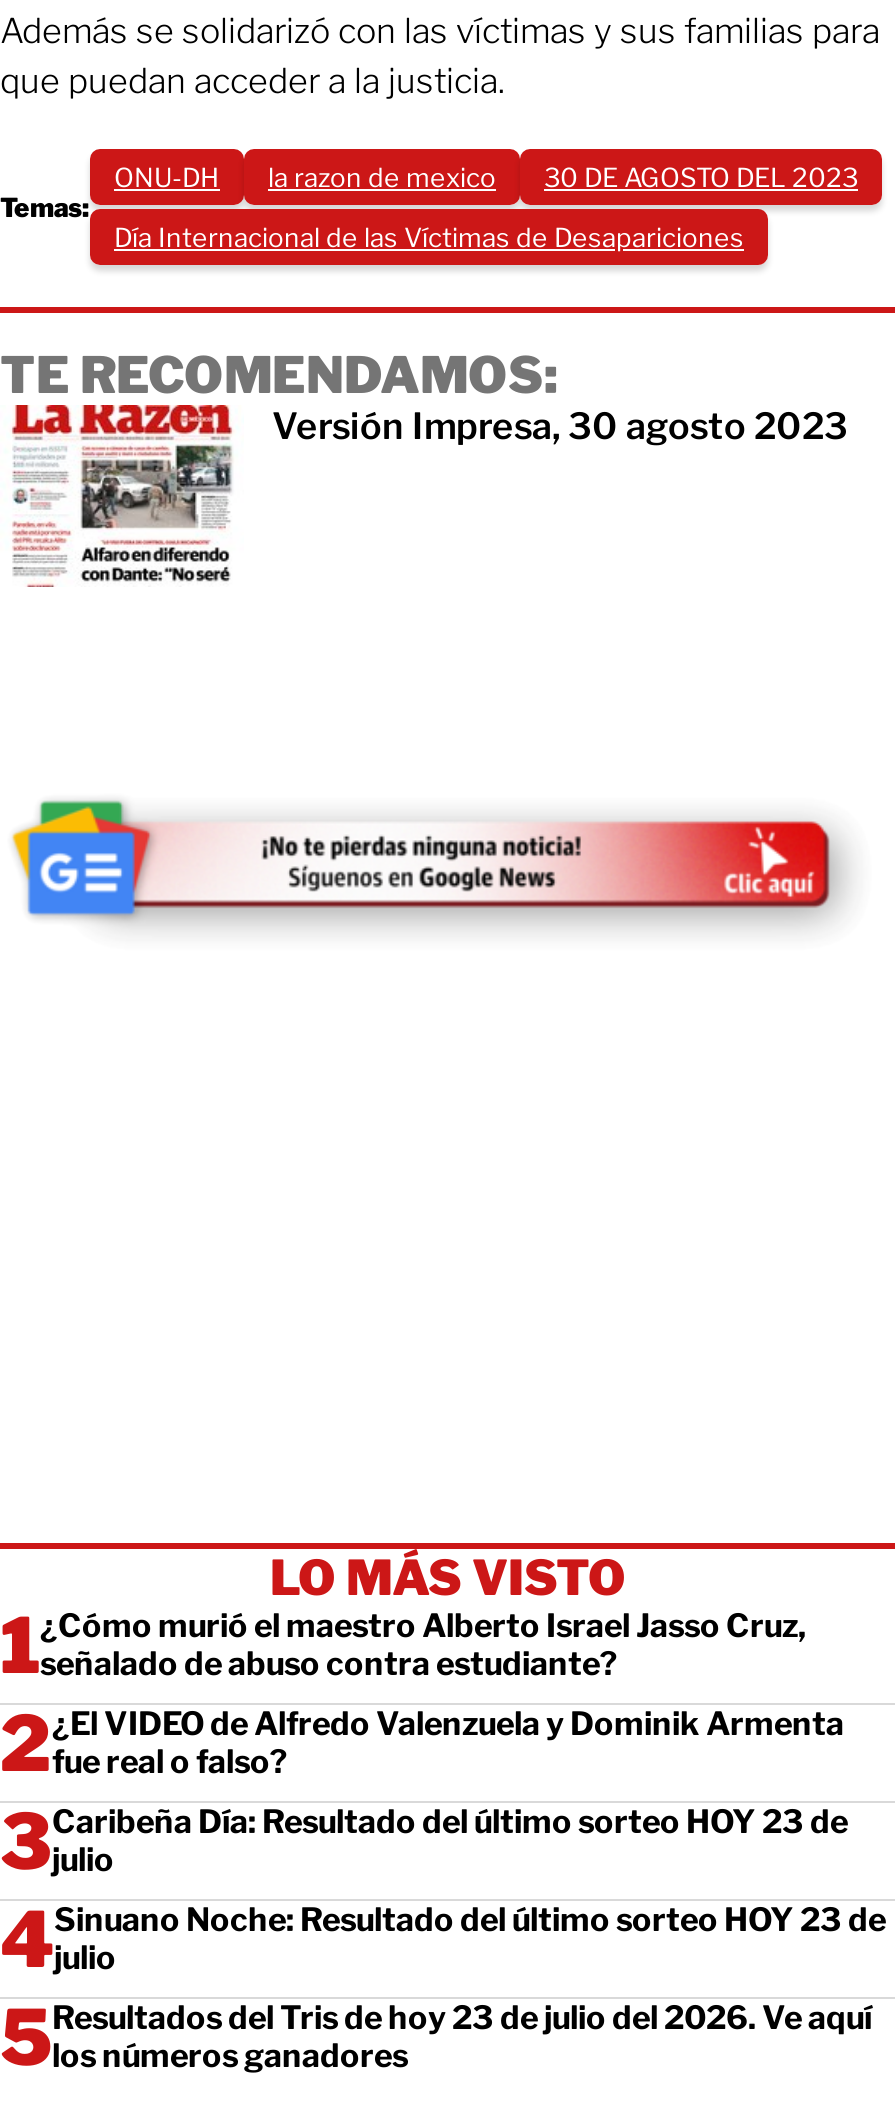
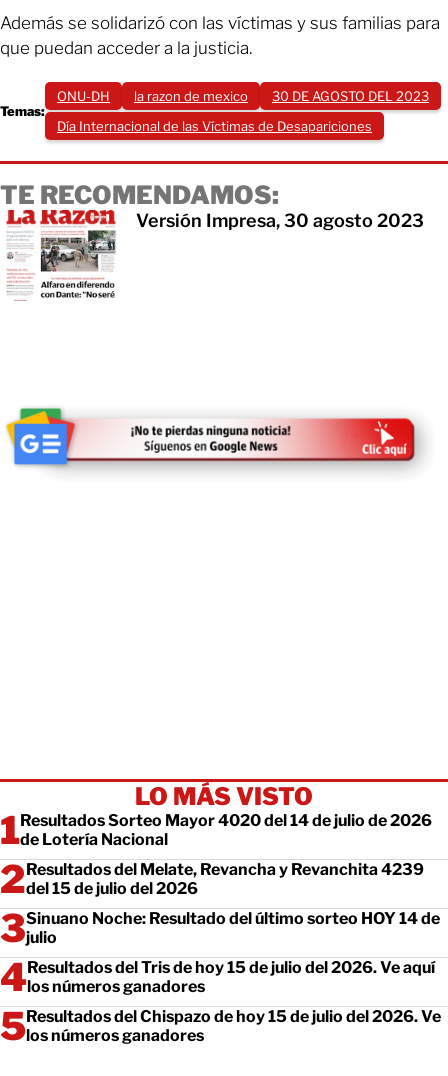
[40,1607,806,1683] ¿Cómo murió el maestro Alberto Israel Jasso Cruz, | señalado de abuso contra estudiante? -> [20,811,432,849] Resultados Sorteo Mayor 4020 del 14 de julio de 2026 | de Lotería Nacional
[52,1705,844,1781] ¿El VIDEO de Alfredo Valenzuela y Dominik Armenta | fue real o falso? -> [26,860,424,898] Resultados del Melate, Revancha y Revanchita 4239 | del 15 de julio del 2026
[52,1803,848,1841] Caribeña Día: Resultado del último sorteo HOY 23 de -> [26,909,440,928] Sinuano Noche: Resultado del último sorteo HOY 14 de
[54,1901,886,1977] Sinuano Noche: Resultado del último sorteo HOY 23 de | julio -> [27,958,435,996] Resultados del Tris de hoy 15 de julio del 2026. Ve aquí | los números ganadores
[52,1999,872,2037] Resultados del Tris de hoy 23 de julio del 2026. Ve aquí -> [26,1007,441,1026] Resultados del Chispazo de hoy 15 de julio del 2026. Ve

